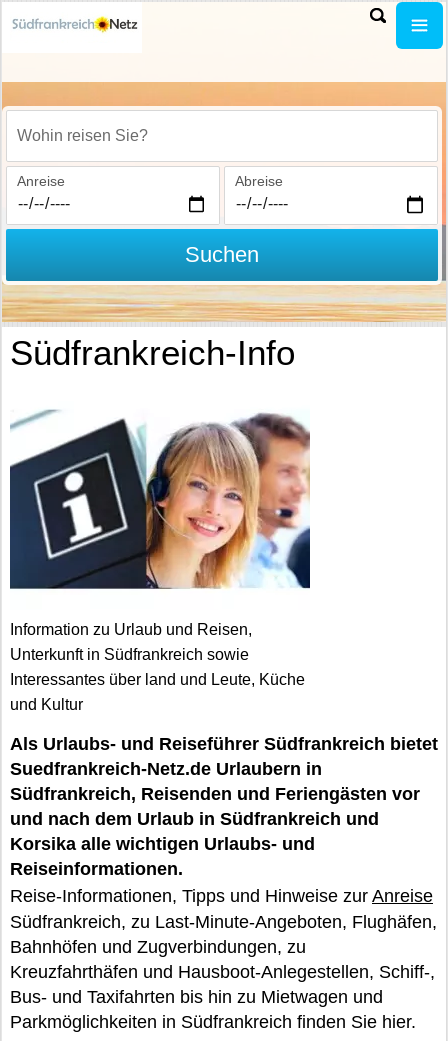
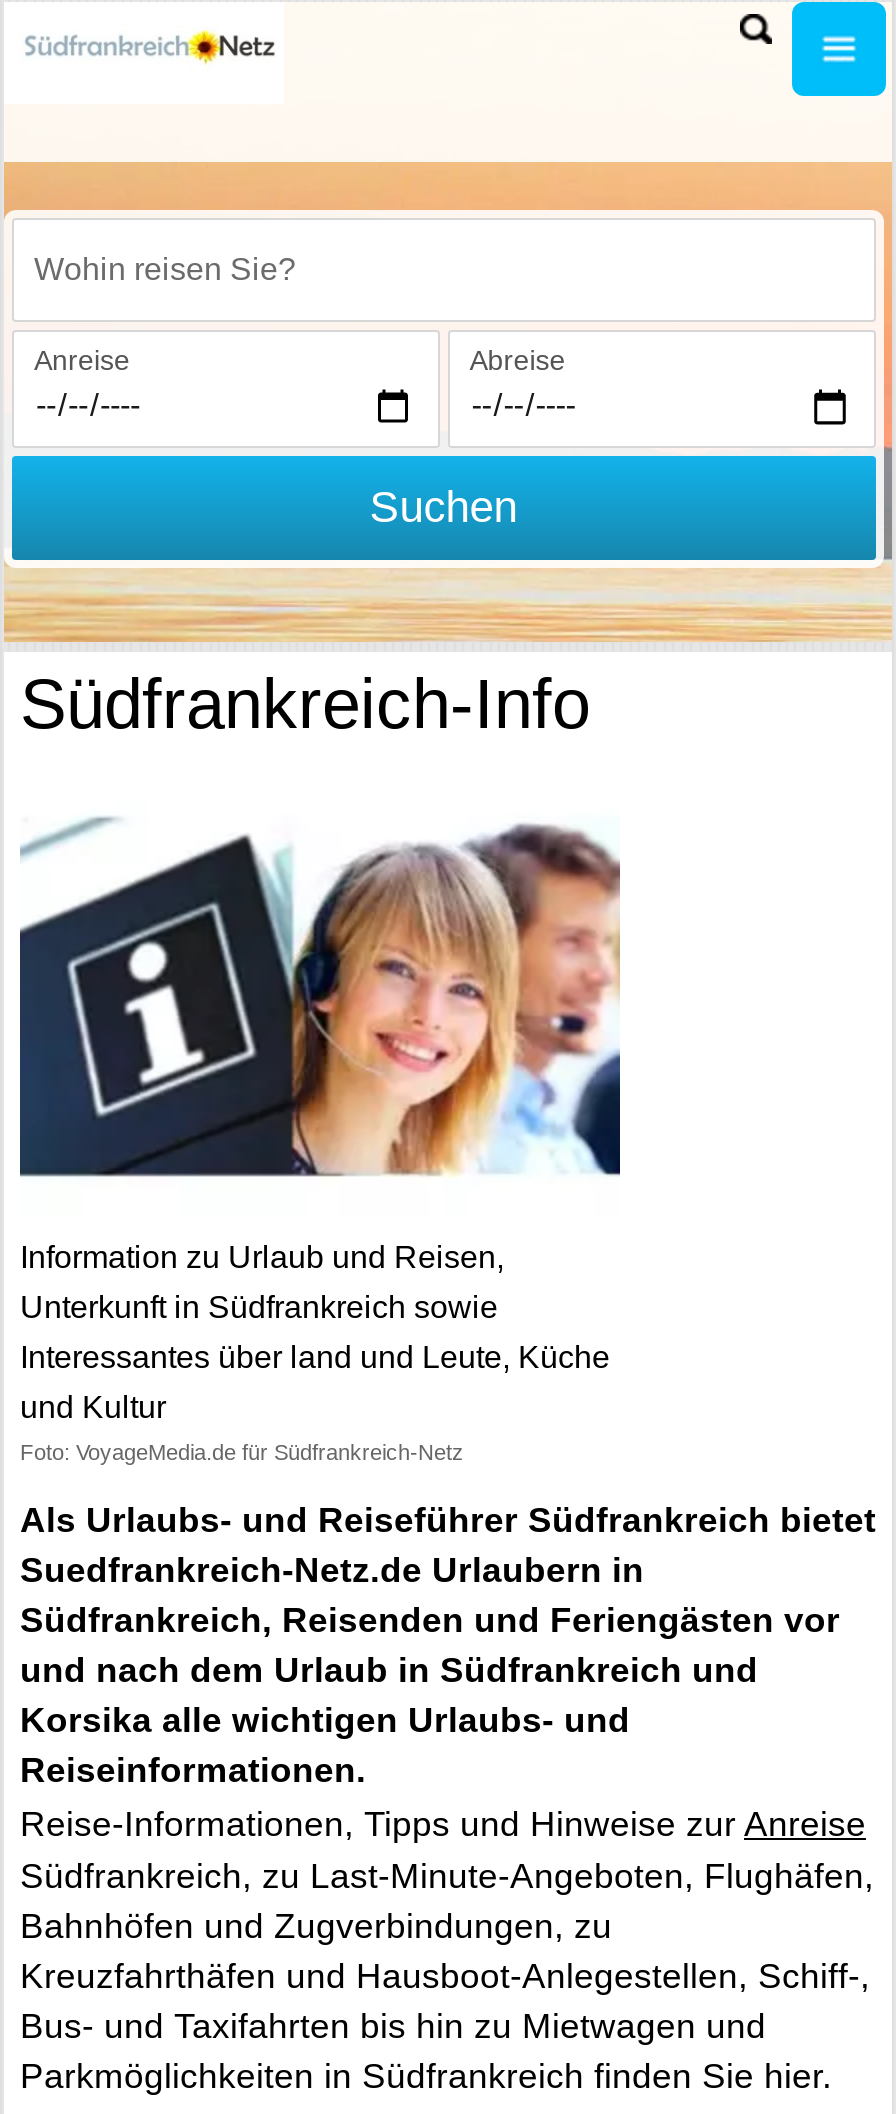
none -> [20,1440,464,1464] Foto: VoyageMedia.de für Südfrankreich-Netz

